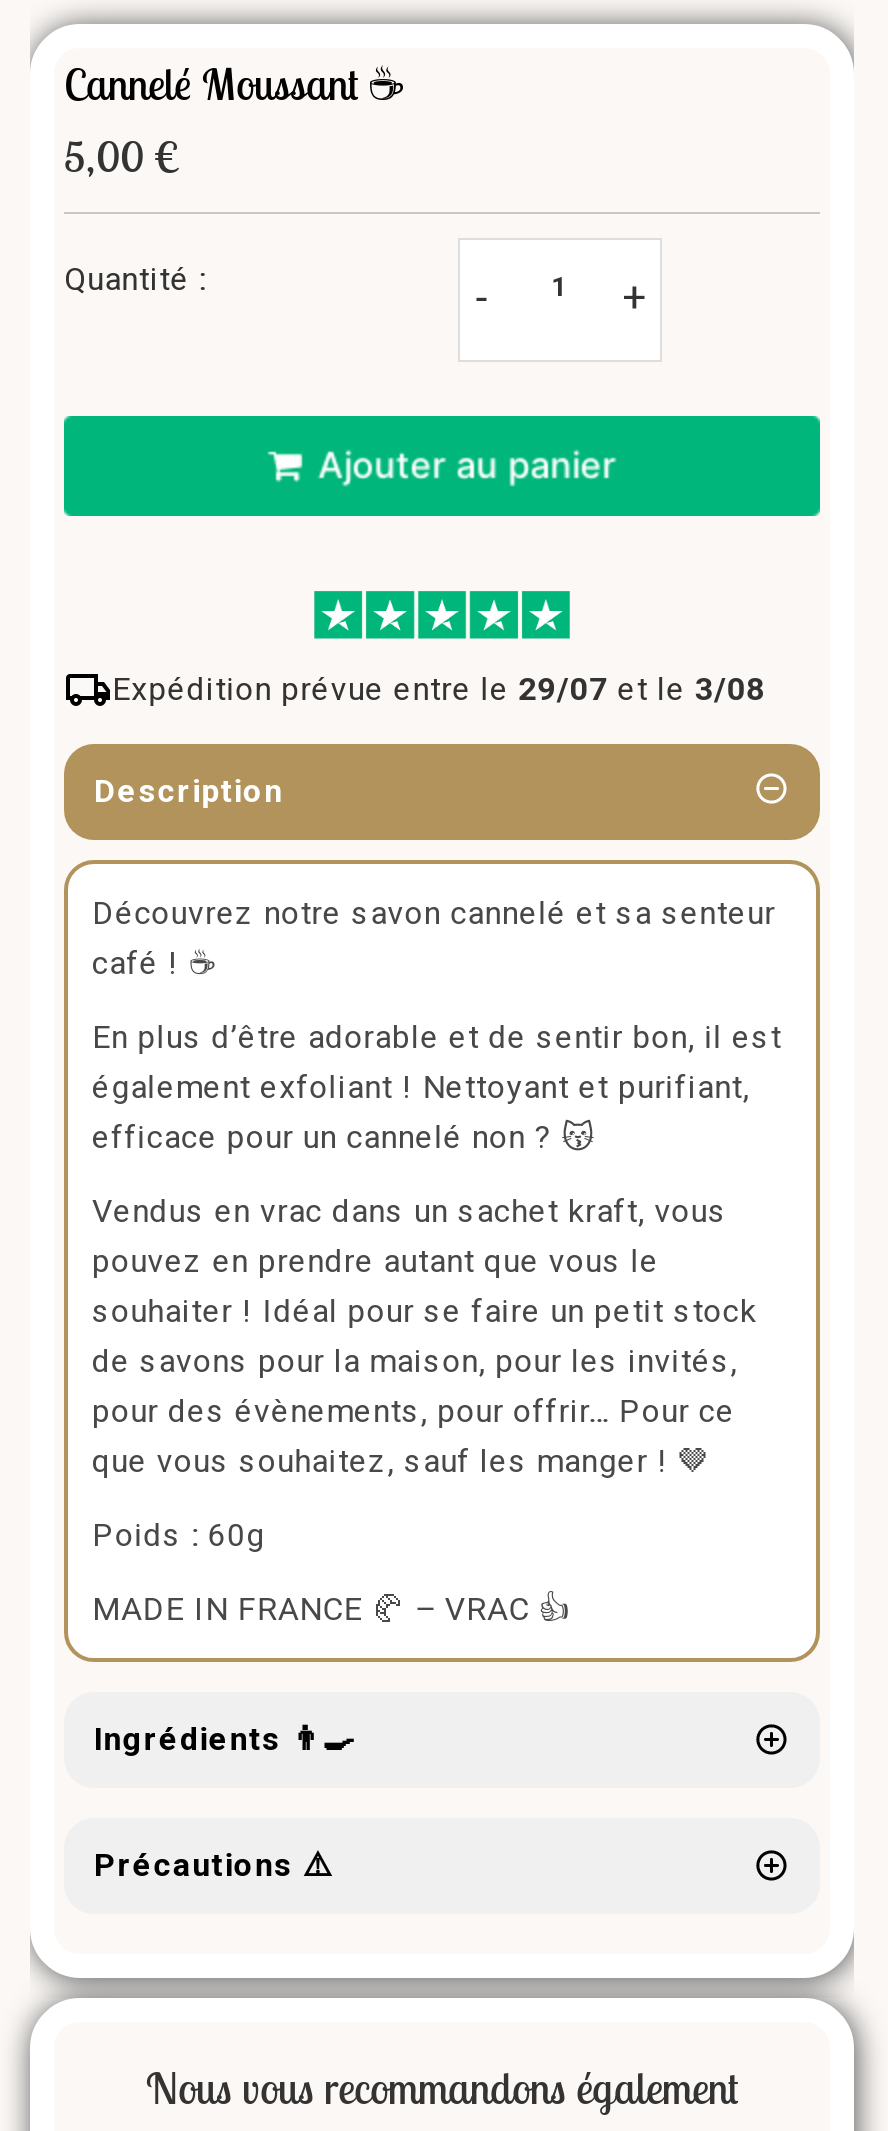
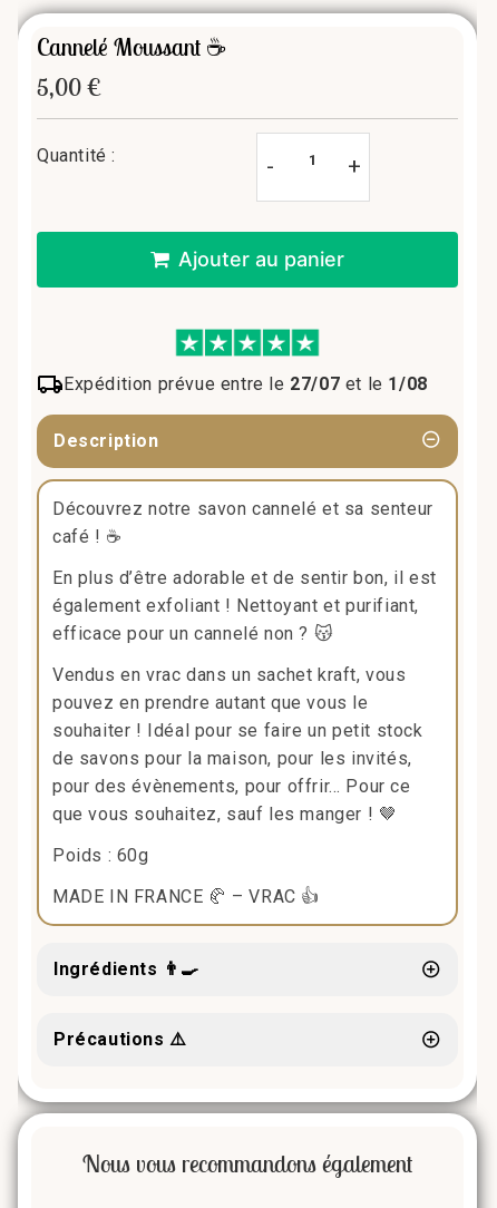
[112,670,766,708] Expédition prévue entre le 29/07 et le 3/08 -> [64,373,428,395] Expédition prévue entre le 27/07 et le 1/08

